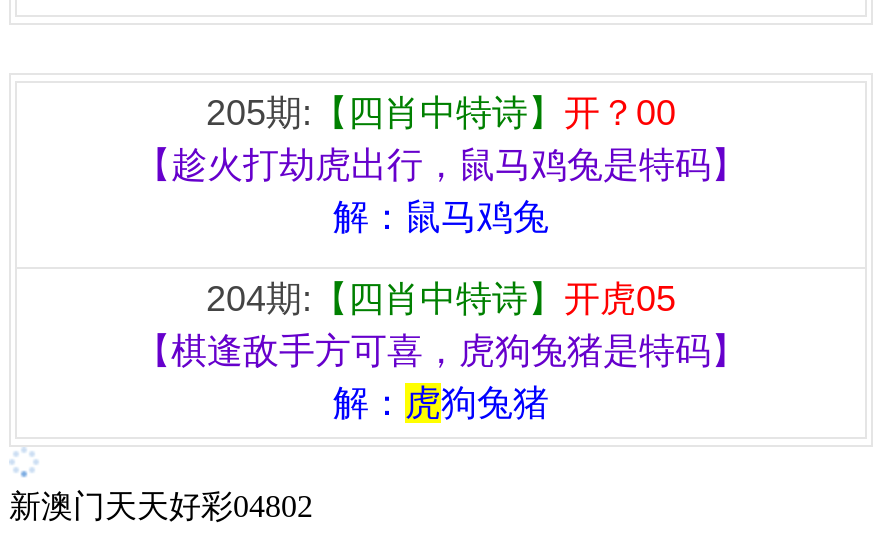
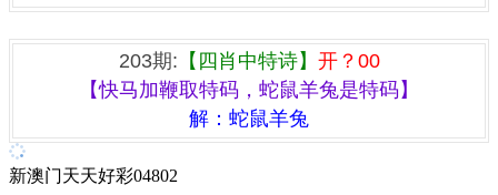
[135,93,747,423] 205期:【四肖中特诗】开？00 | 【趁火打劫虎出行，鼠马鸡兔是特码】 | 解：鼠马鸡兔 | 204期:【四肖中特诗】开虎05 | 【棋逢敌手方可喜，虎狗兔猪是特码】 | 解：虎狗兔猪 -> [79,50,419,130] 203期:【四肖中特诗】开？00 | 【快马加鞭取特码，蛇鼠羊兔是特码】 | 解：蛇鼠羊兔

